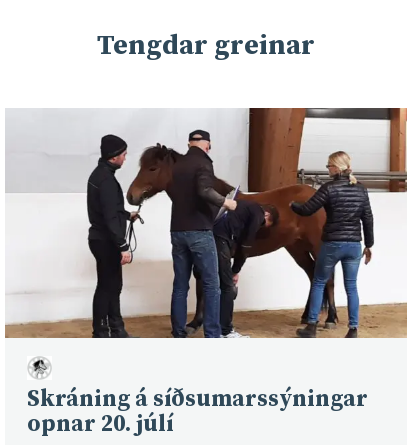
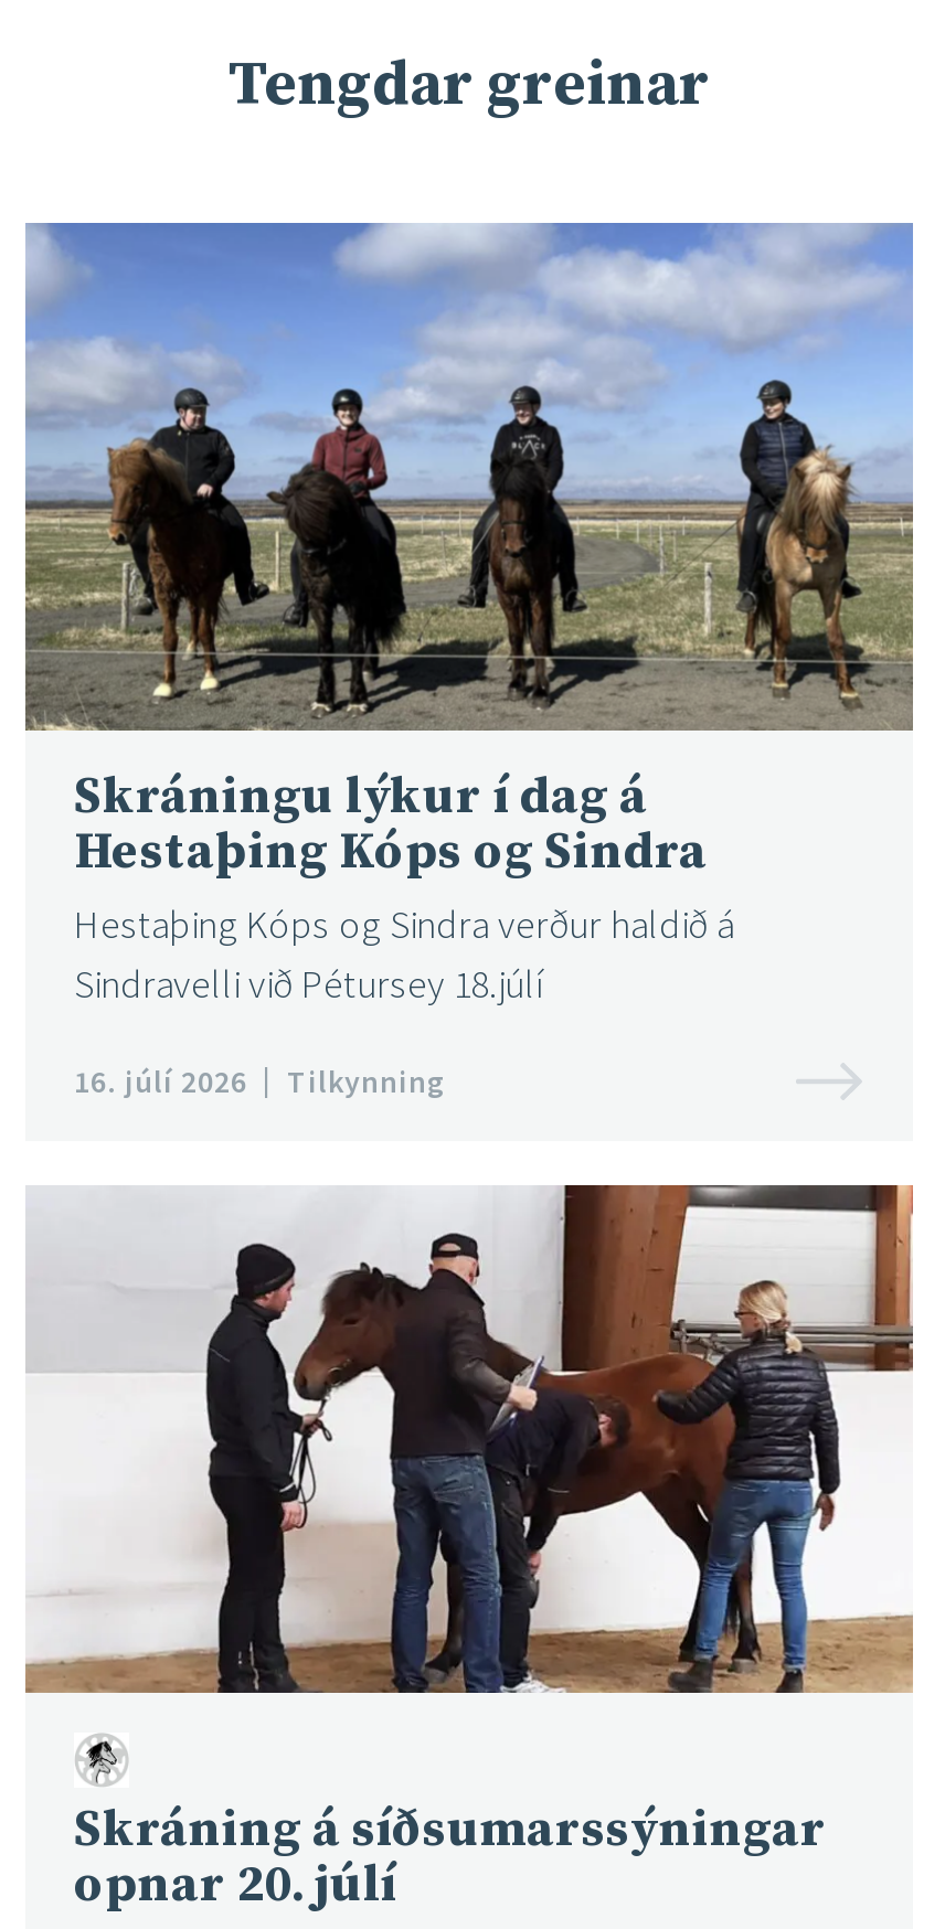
none -> [23,221,915,1103] [image] | Skráningu lýkur í dag á | Hestaþing Kóps og Sindra | Hestaþing Kóps og Sindra verður haldið á | Sindravelli við Pétursey 18.júlí | 16. júlí 2026 | Tilkynning

